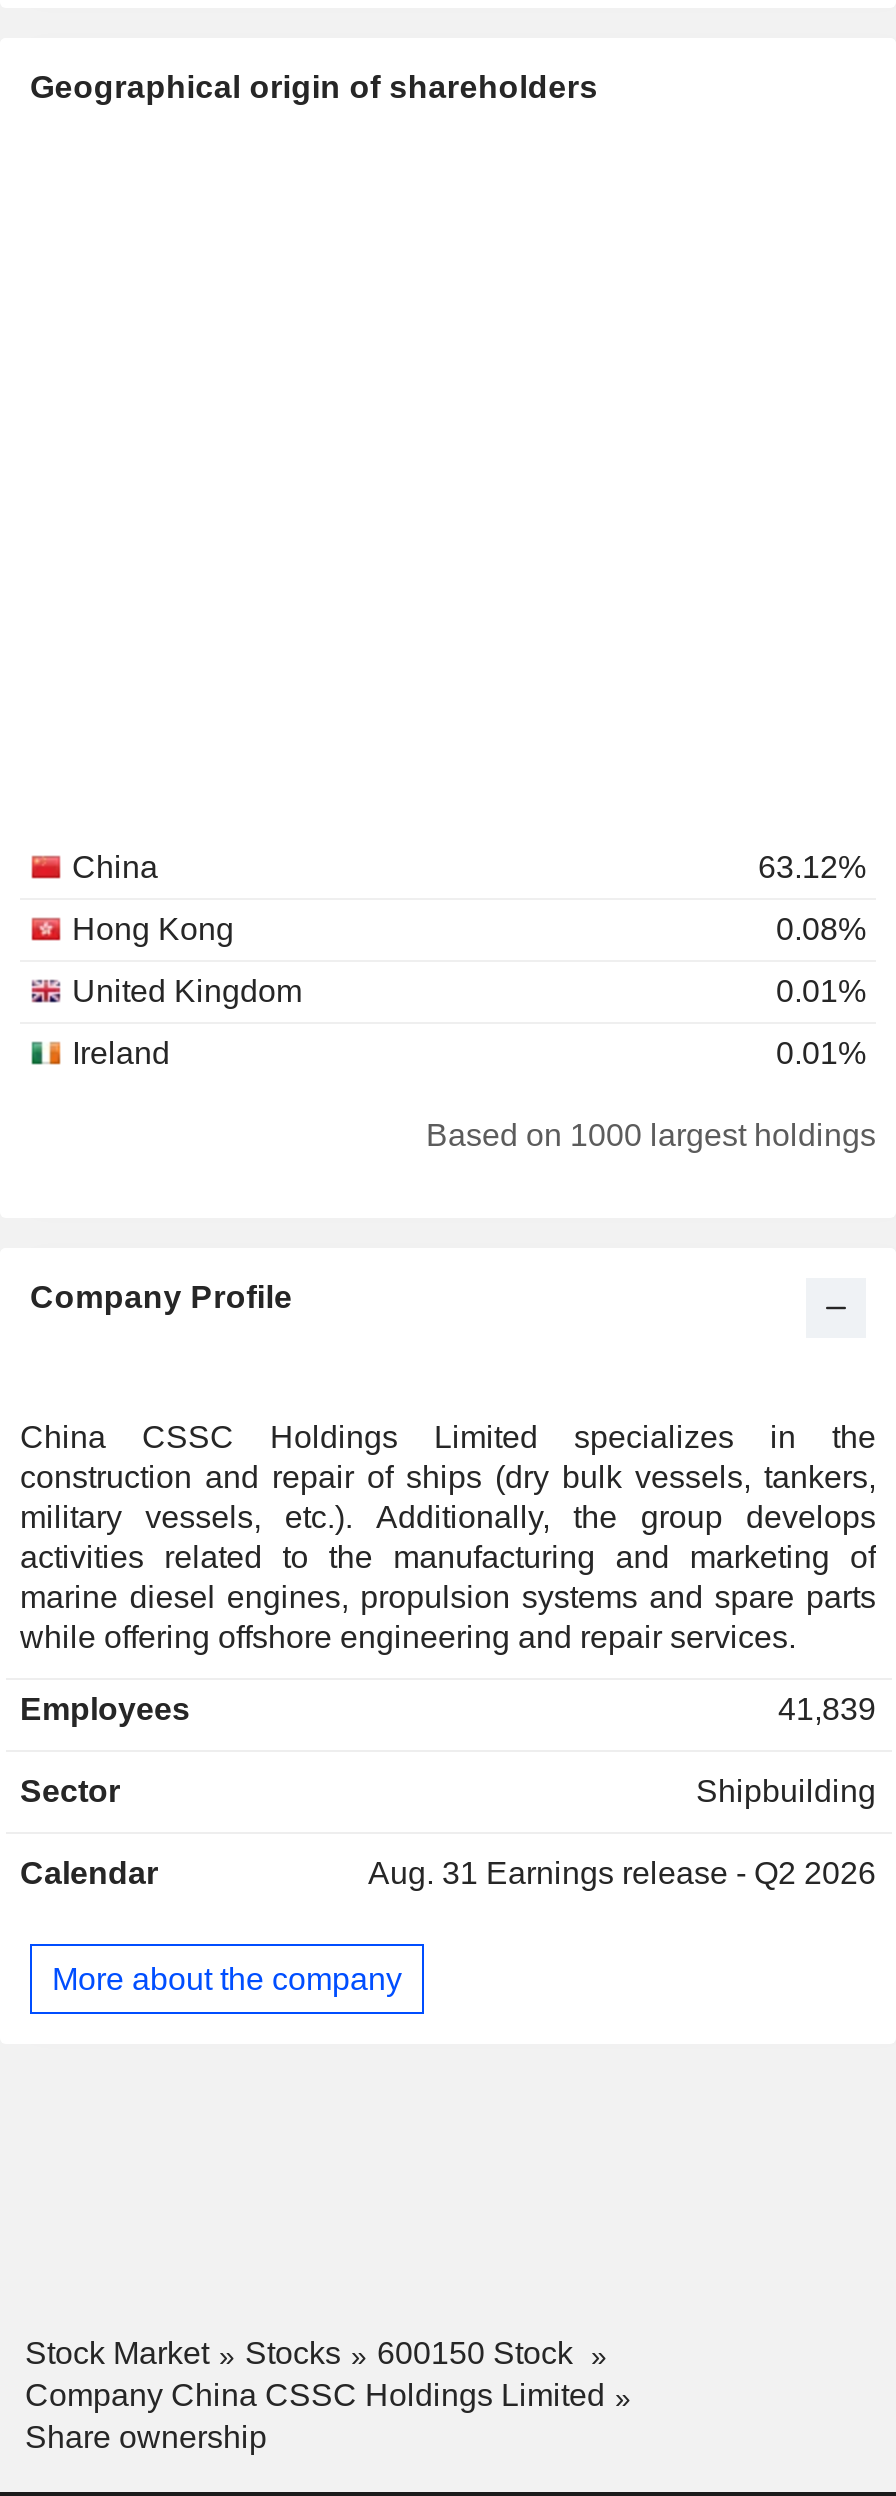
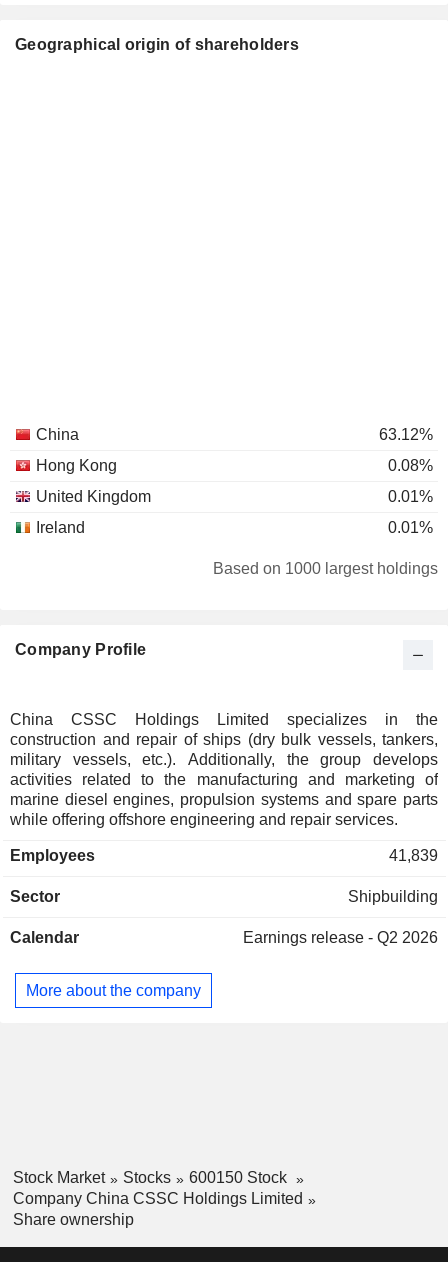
[368,1856,876,1890] Aug. 31 Earnings release - Q2 2026 -> [243,929,438,946] Earnings release - Q2 2026

